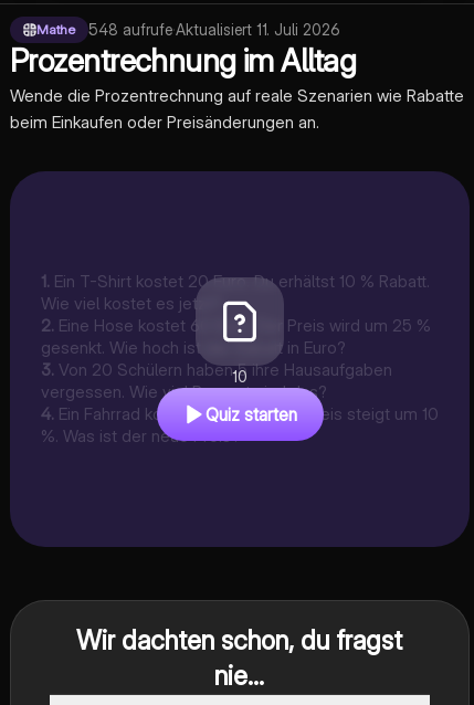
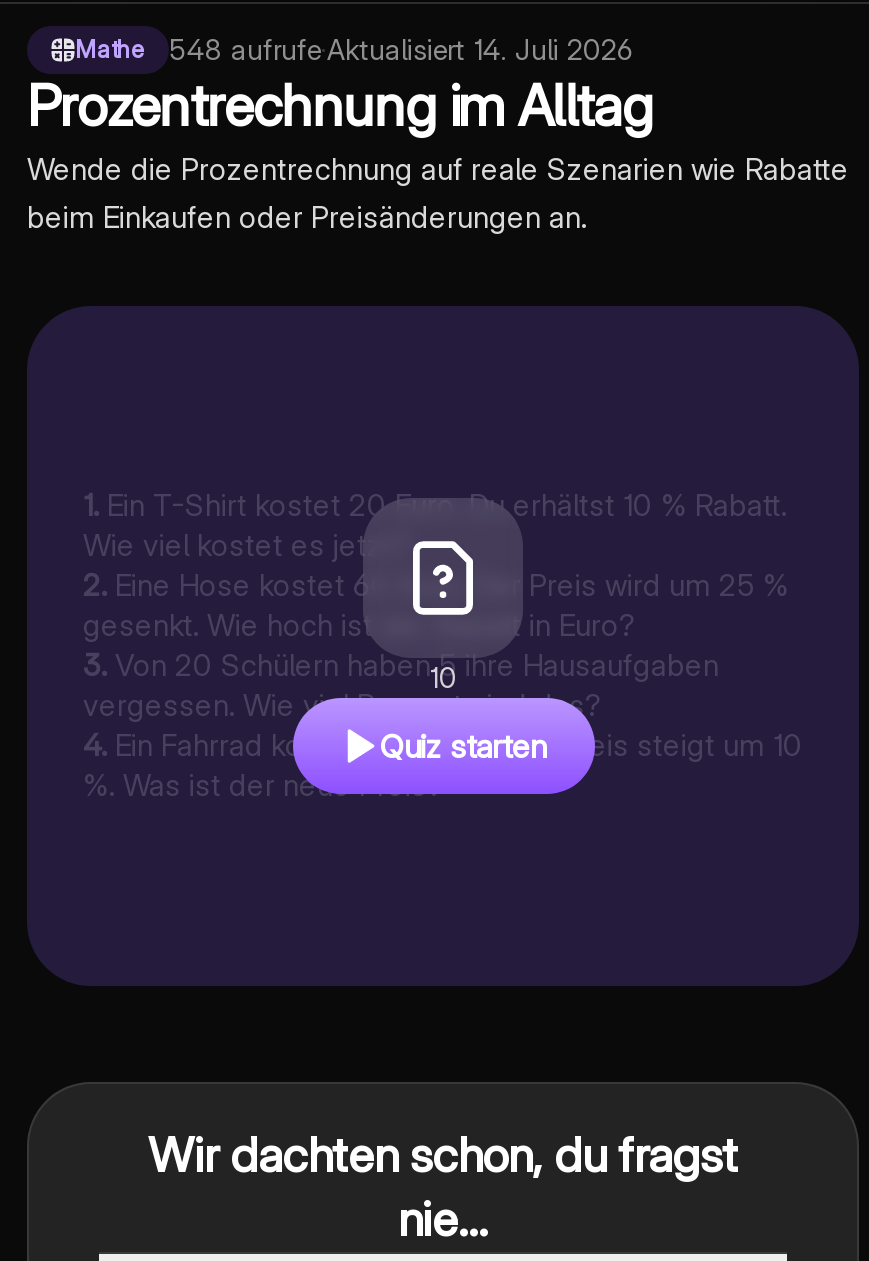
[88,20,340,39] 548 aufrufe·Aktualisiert 11. Juli 2026 -> [169,32,635,66] 548 aufrufe·Aktualisiert 14. Juli 2026

